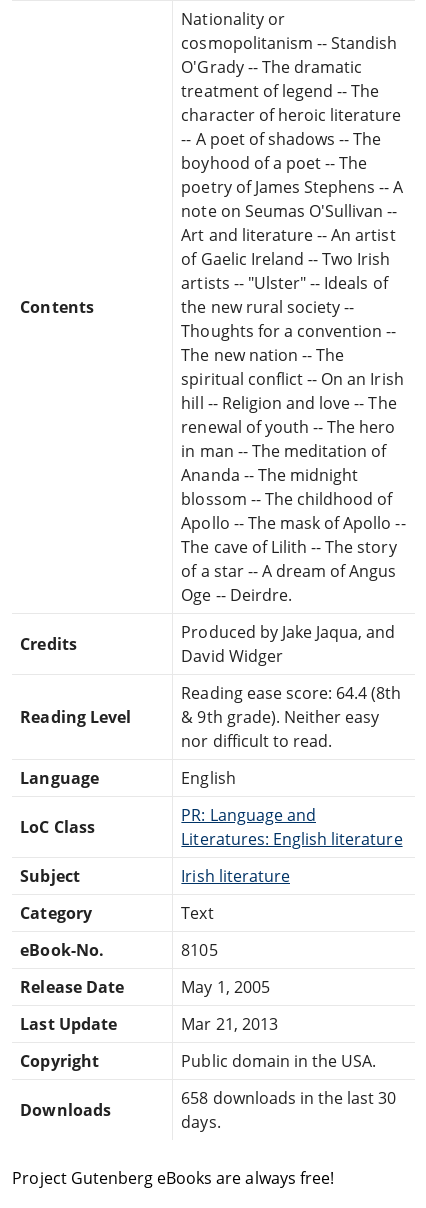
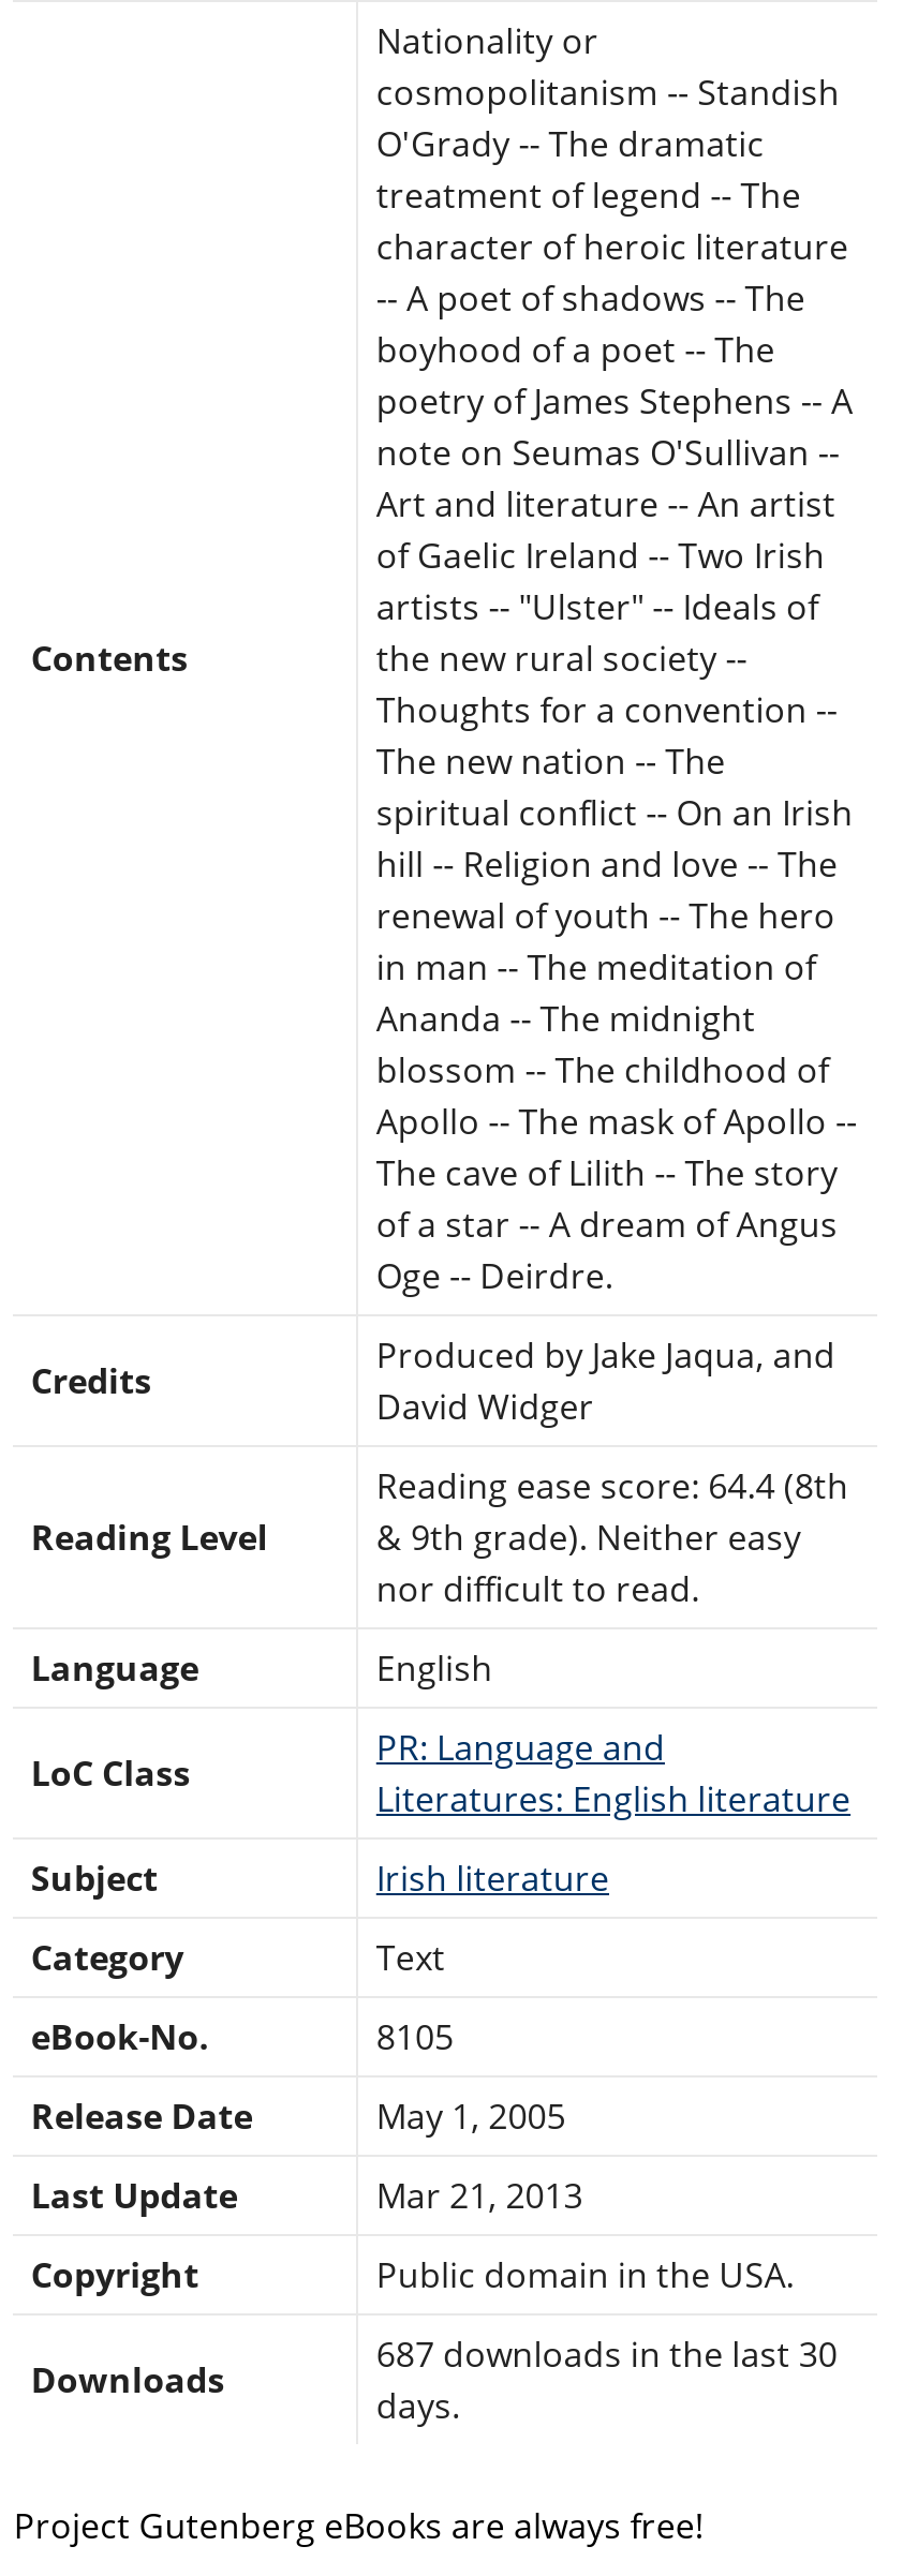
[181,1087,396,1109] 658 downloads in the last 30 -> [376,2330,838,2377] 687 downloads in the last 30

